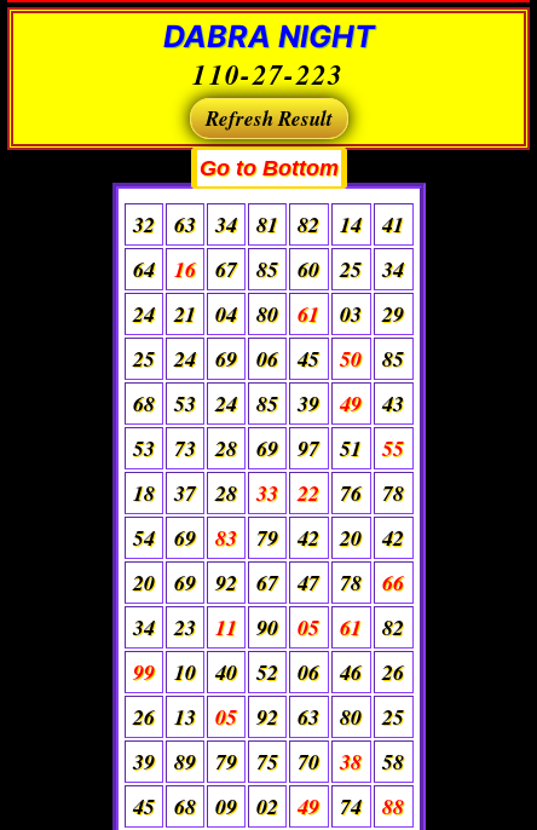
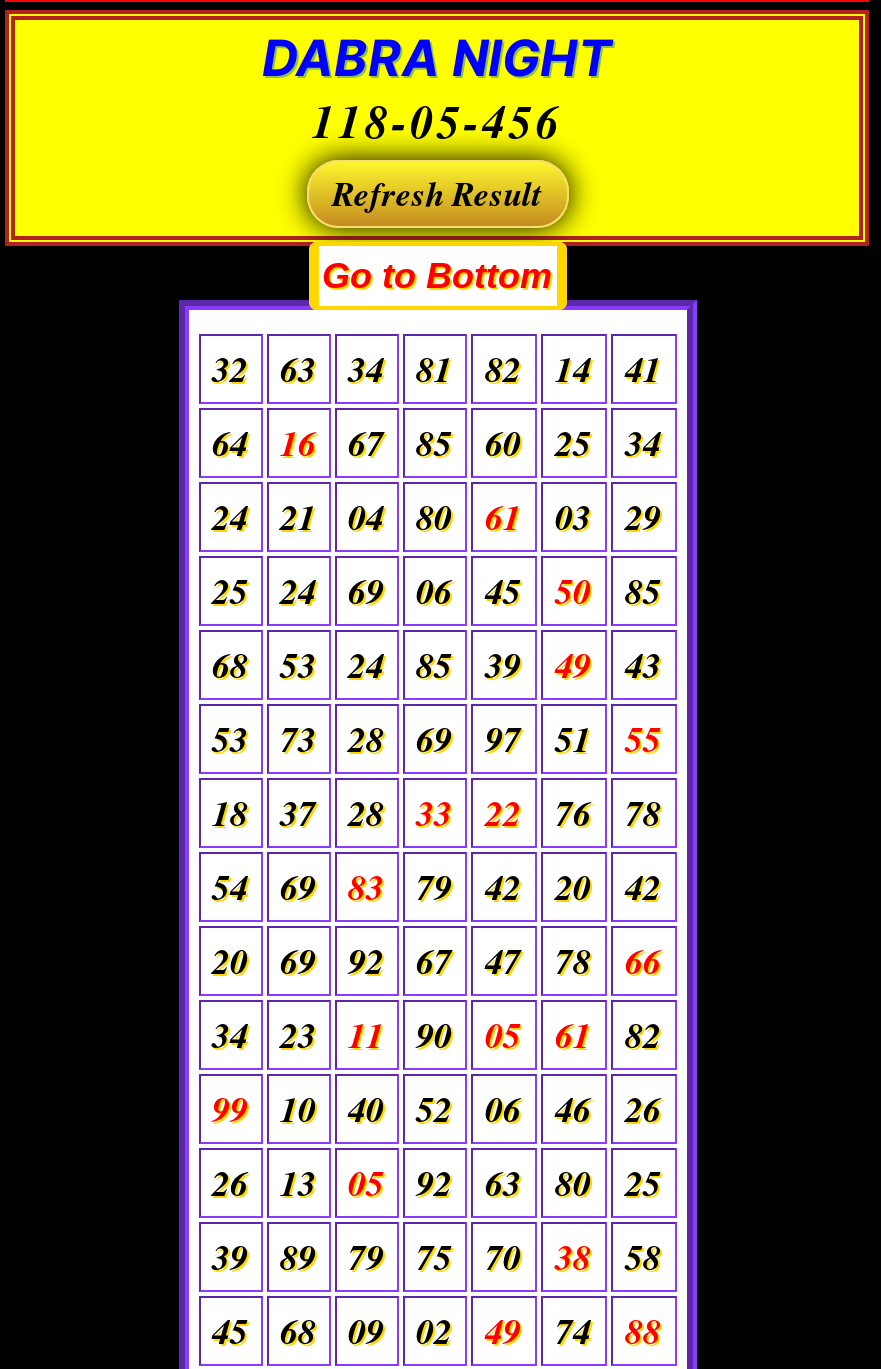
[193,54,344,93] 110-27-223 -> [312,88,562,152] 118-05-456

